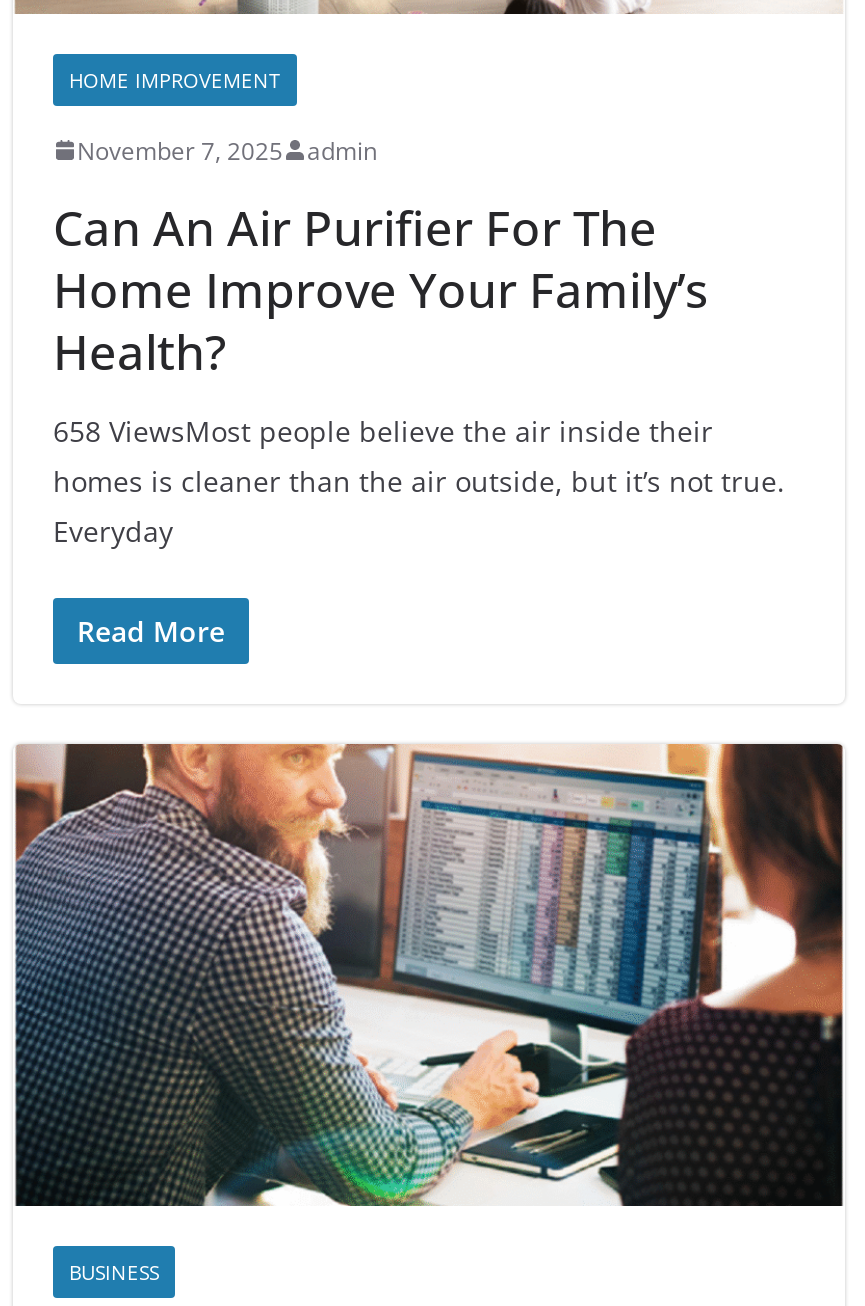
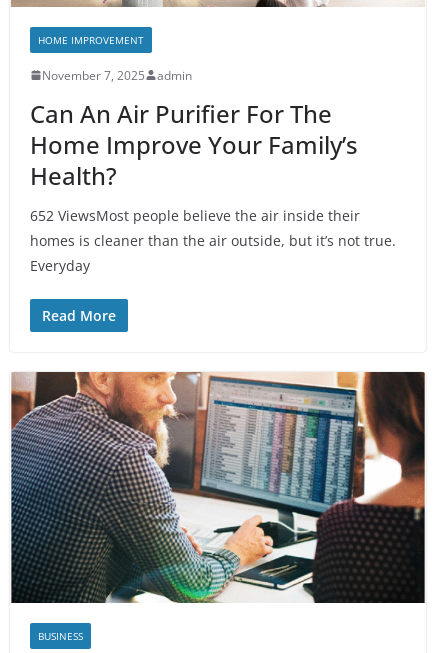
[53,412,713,450] 658 ViewsMost people believe the air inside their -> [30,206,360,225] 652 ViewsMost people believe the air inside their

